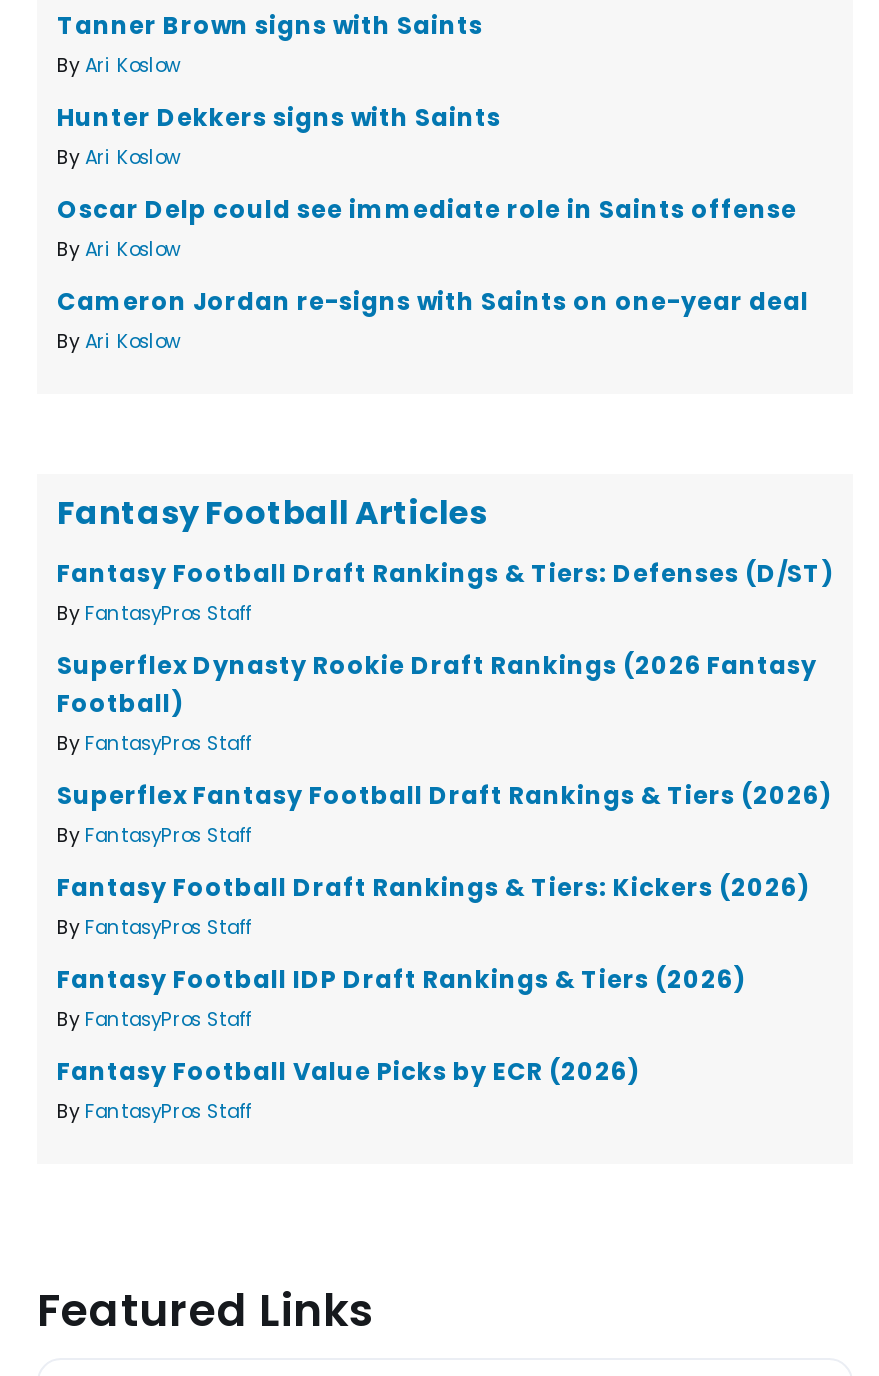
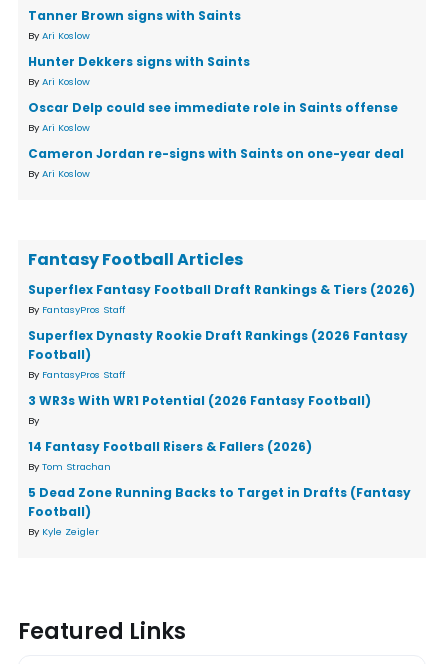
[57,557,833,591] Fantasy Football Draft Rankings & Tiers: Defenses (D/ST) -> none
moved [57,779,831,813] -> [28,281,415,298]: Superflex Fantasy Football Draft Rankings & Tiers (2026)
[57,823,809,1125] By FantasyPros Staff | Fantasy Football Draft Rankings & Tiers: Kickers (2026) | By FantasyPros Staff | Fantasy Football IDP Draft Rankings & Tiers (2026) | By FantasyPros Staff | Fantasy Football Value Picks by ECR (2026) | By FantasyPros Staff -> [28,392,411,538] 3 WR3s With WR1 Potential (2026 Fantasy Football) | By | 14 Fantasy Football Risers & Fallers (2026) | By Tom Strachan | 5 Dead Zone Running Backs to Target in Drafts (Fantasy | Football) | By Kyle Zeigler

